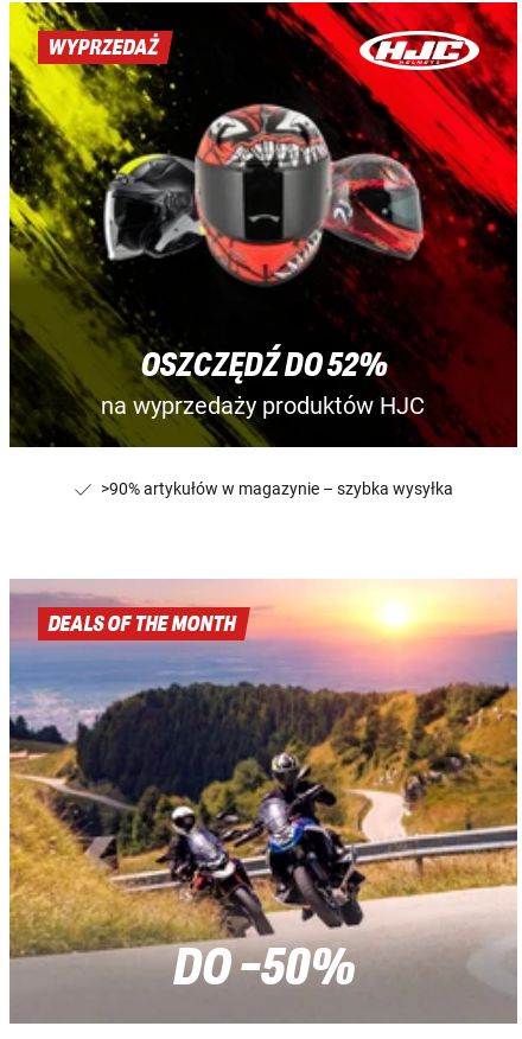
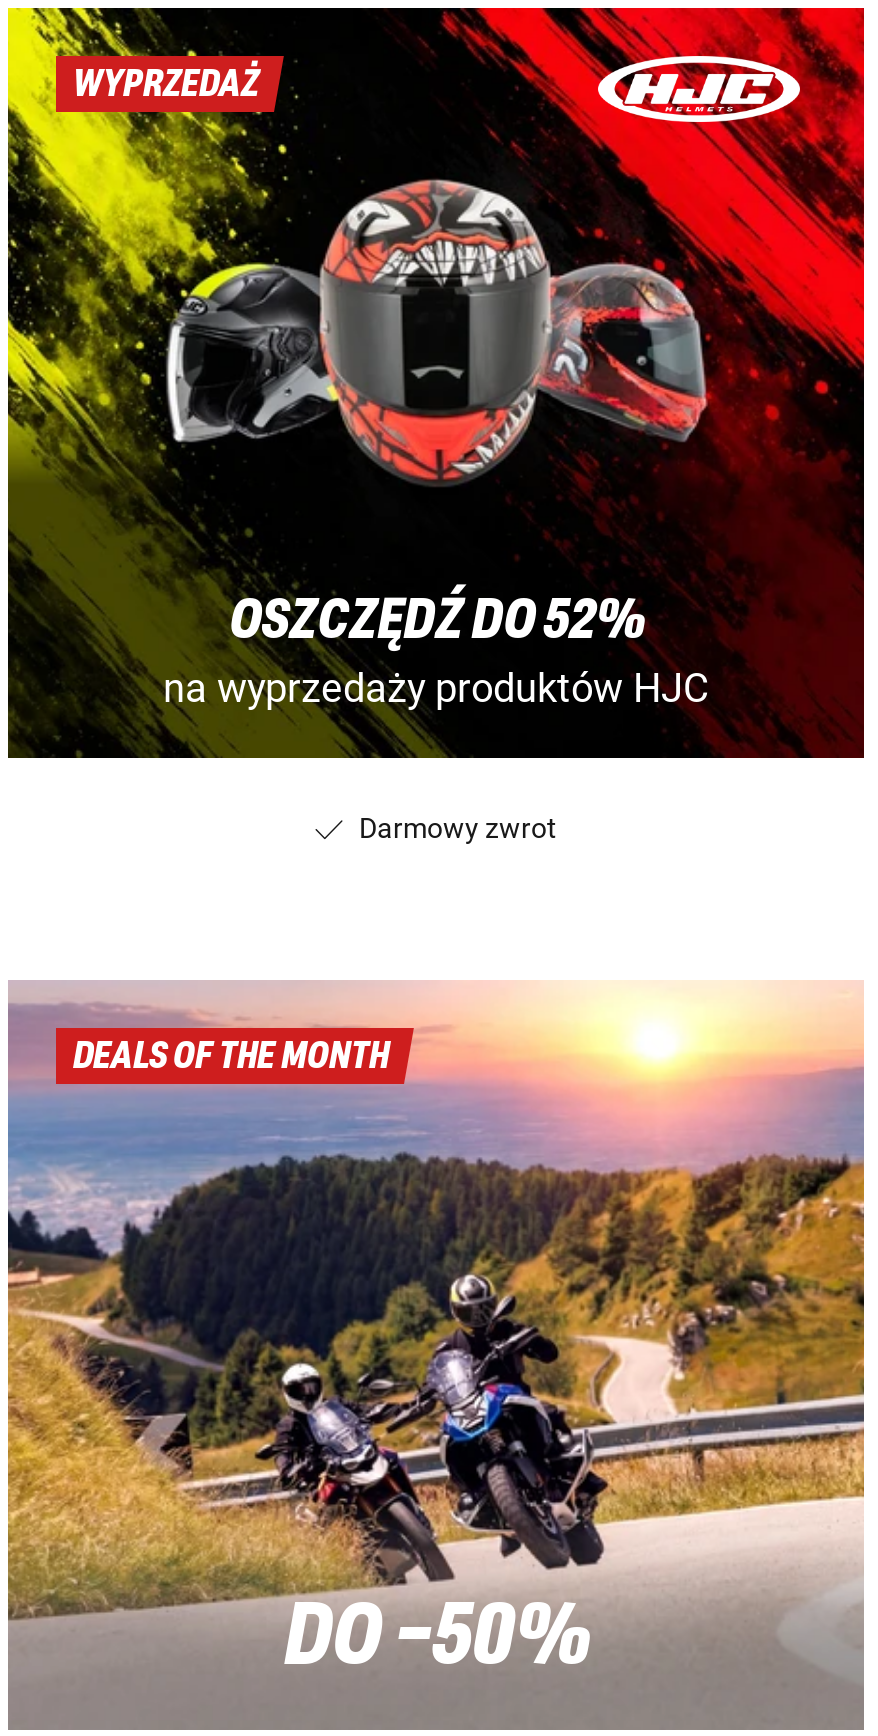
[100,479,453,498] >90% artykułów w magazynie – szybka wysyłka -> [359,812,557,844] Darmowy zwrot

